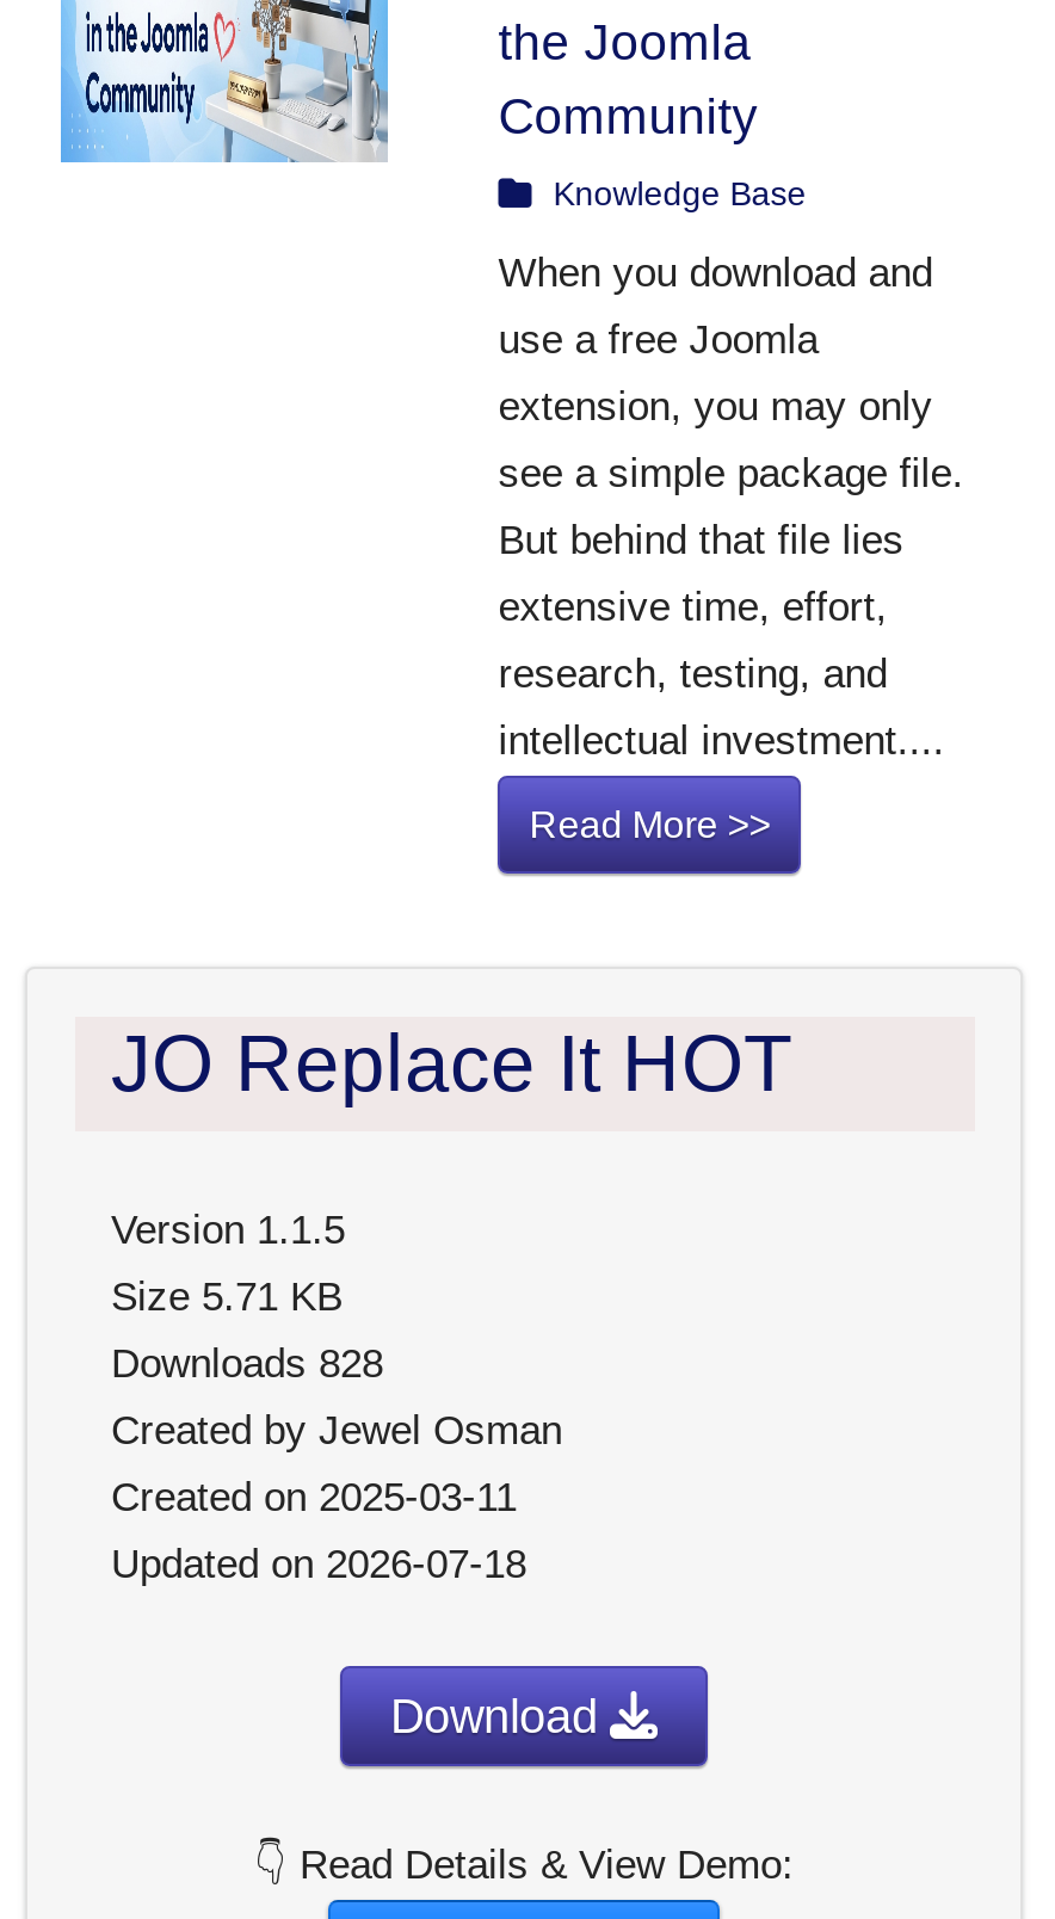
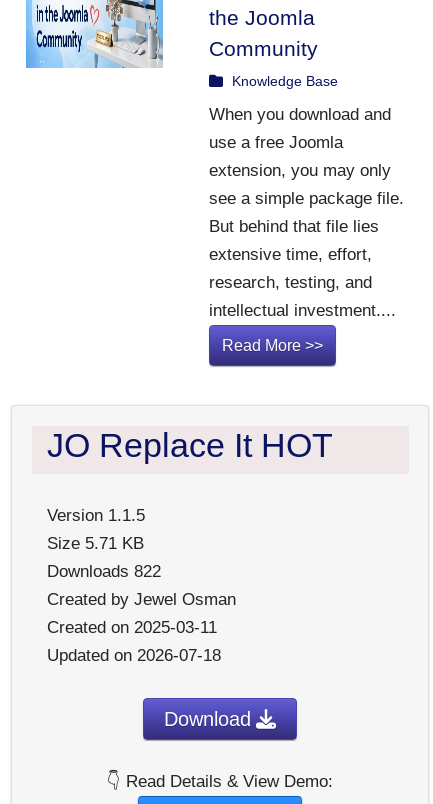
[111,1341,383,1387] Downloads 828 -> [47,562,161,581] Downloads 822

